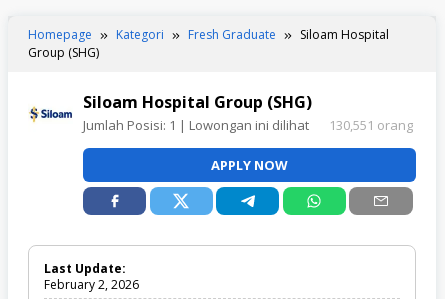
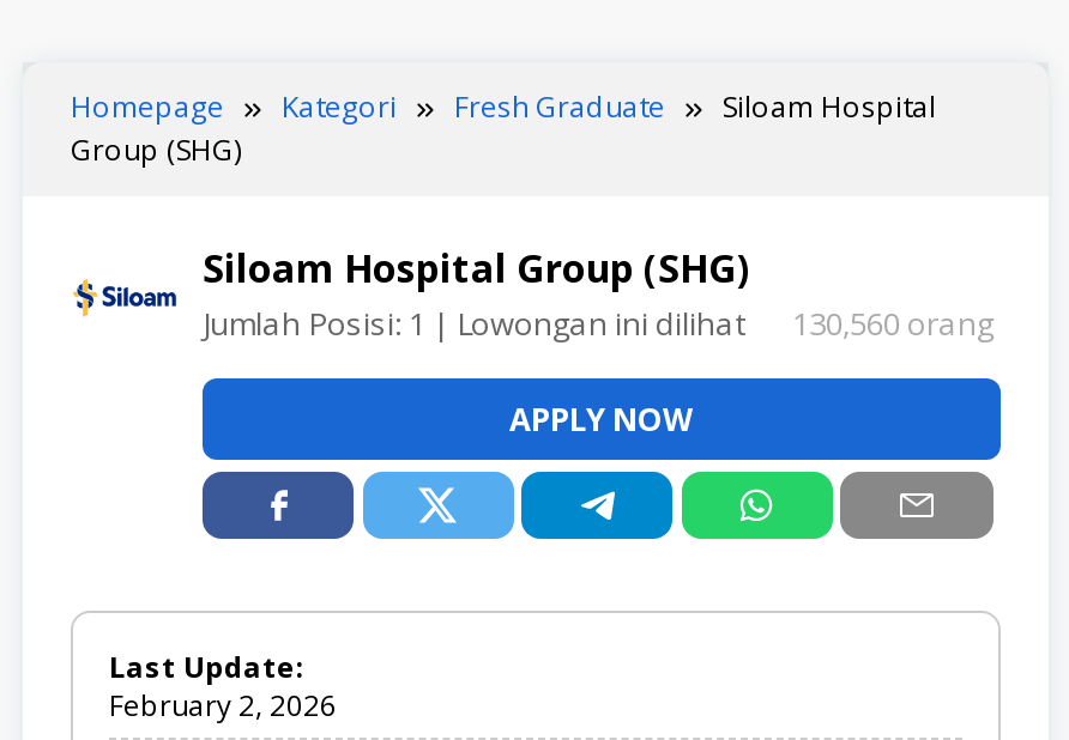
[329,116,413,134] 130,551 orang -> [792,302,993,345] 130,560 orang

